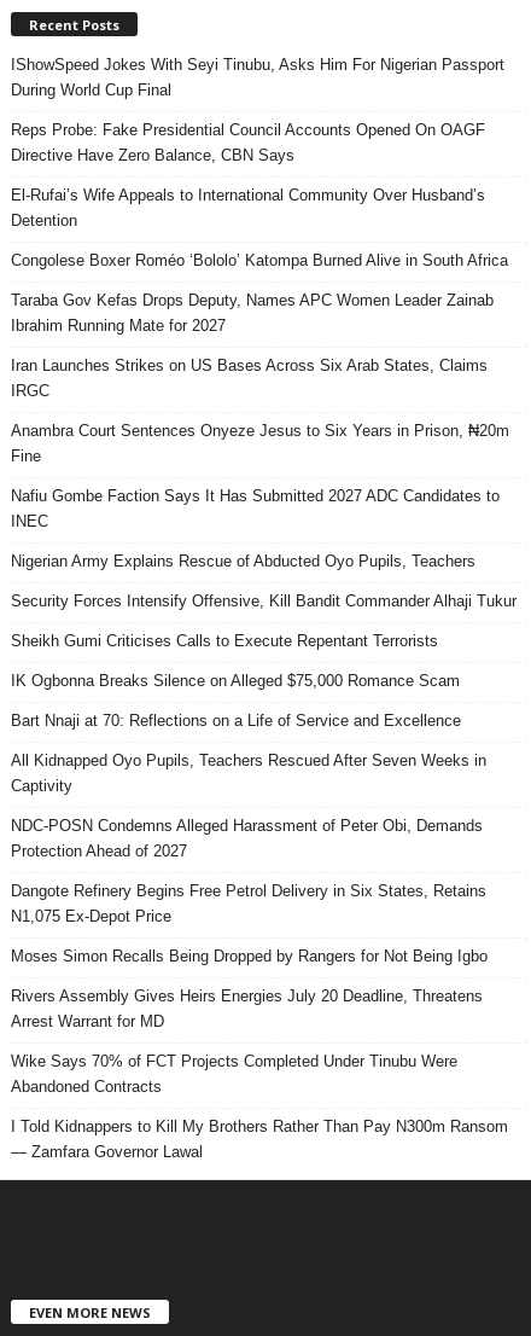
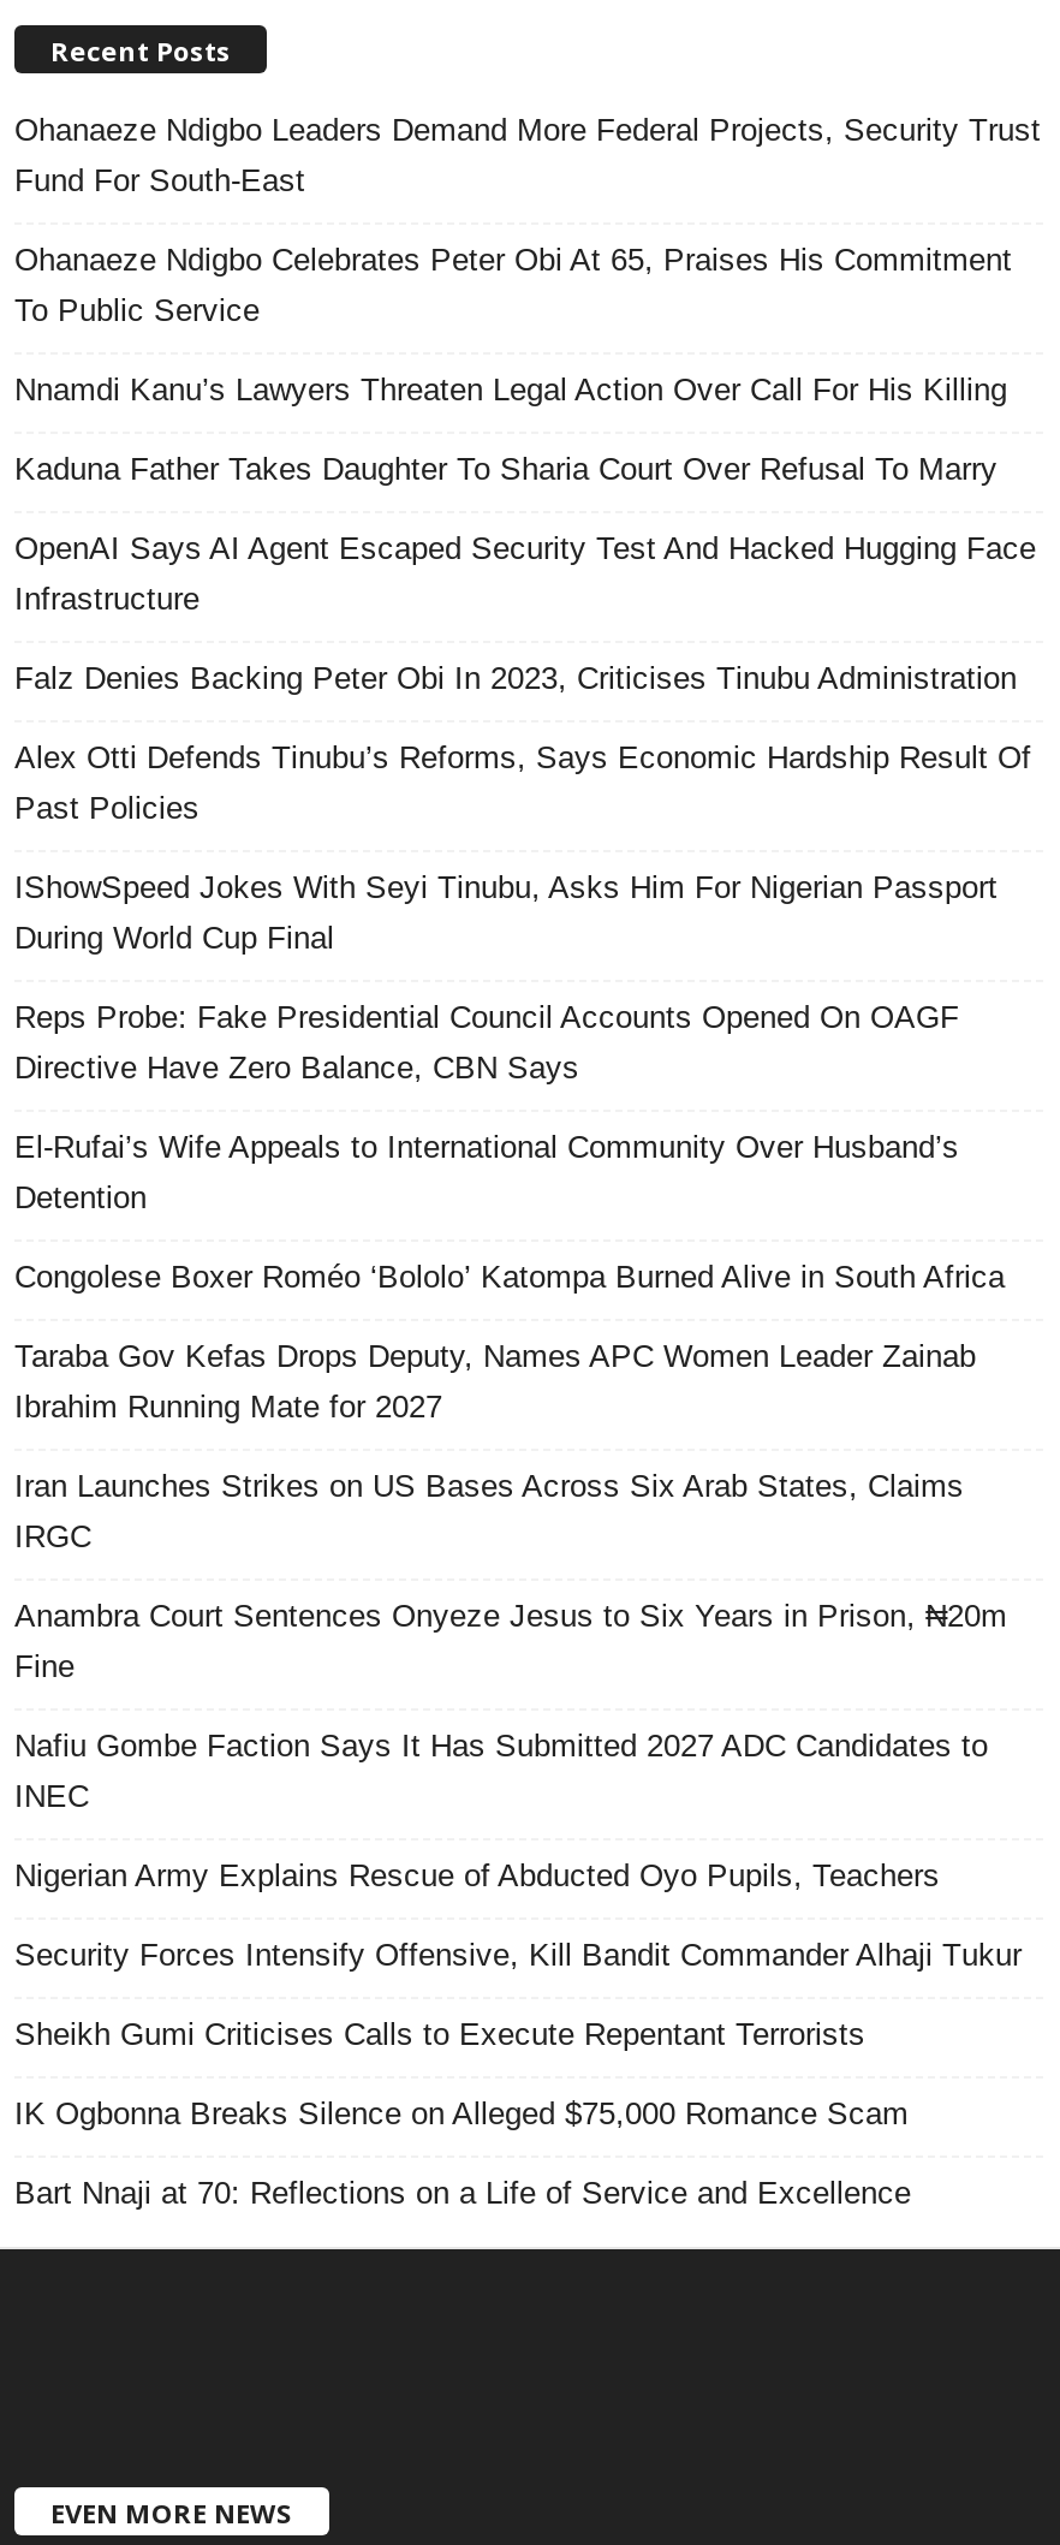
none -> [14,111,1041,825] Ohanaeze Ndigbo Leaders Demand More Federal Projects, Security Trust | Fund For South-East | Ohanaeze Ndigbo Celebrates Peter Obi At 65, Praises His Commitment | To Public Service | Nnamdi Kanu’s Lawyers Threaten Legal Action Over Call For His Killing | Kaduna Father Takes Daughter To Sharia Court Over Refusal To Marry | OpenAI Says AI Agent Escaped Security Test And Hacked Hugging Face | Infrastructure | Falz Denies Backing Peter Obi In 2023, Criticises Tinubu Administration | Alex Otti Defends Tinubu’s Reforms, Says Economic Hardship Result Of | Past Policies
moved [11,55,517,729] -> [14,868,1022,2210]: IShowSpeed Jokes With Seyi Tinubu, Asks Him For Nigerian Passport | During World Cup Final | Reps Probe: Fake Presidential Council Accounts Opened On OAGF | ... | IK Ogbonna Breaks Silence on Alleged $75,000 Romance Scam | Bart Nnaji at 70: Reflections on a Life of Service and Excellence
[11,751,508,1160] All Kidnapped Oyo Pupils, Teachers Rescued After Seven Weeks in | Captivity | NDC-POSN Condemns Alleged Harassment of Peter Obi, Demands | Protection Ahead of 2027 | Dangote Refinery Begins Free Petrol Delivery in Six States, Retains | N1,075 Ex-Depot Price | Moses Simon Recalls Being Dropped by Rangers for Not Being Igbo | Rivers Assembly Gives Heirs Energies July 20 Deadline, Threatens | Arrest Warrant for MD | Wike Says 70% of FCT Projects Completed Under Tinubu Were | Abandoned Contracts | I Told Kidnappers to Kill My Brothers Rather Than Pay N300m Ransom | — Zamfara Governor Lawal -> none

